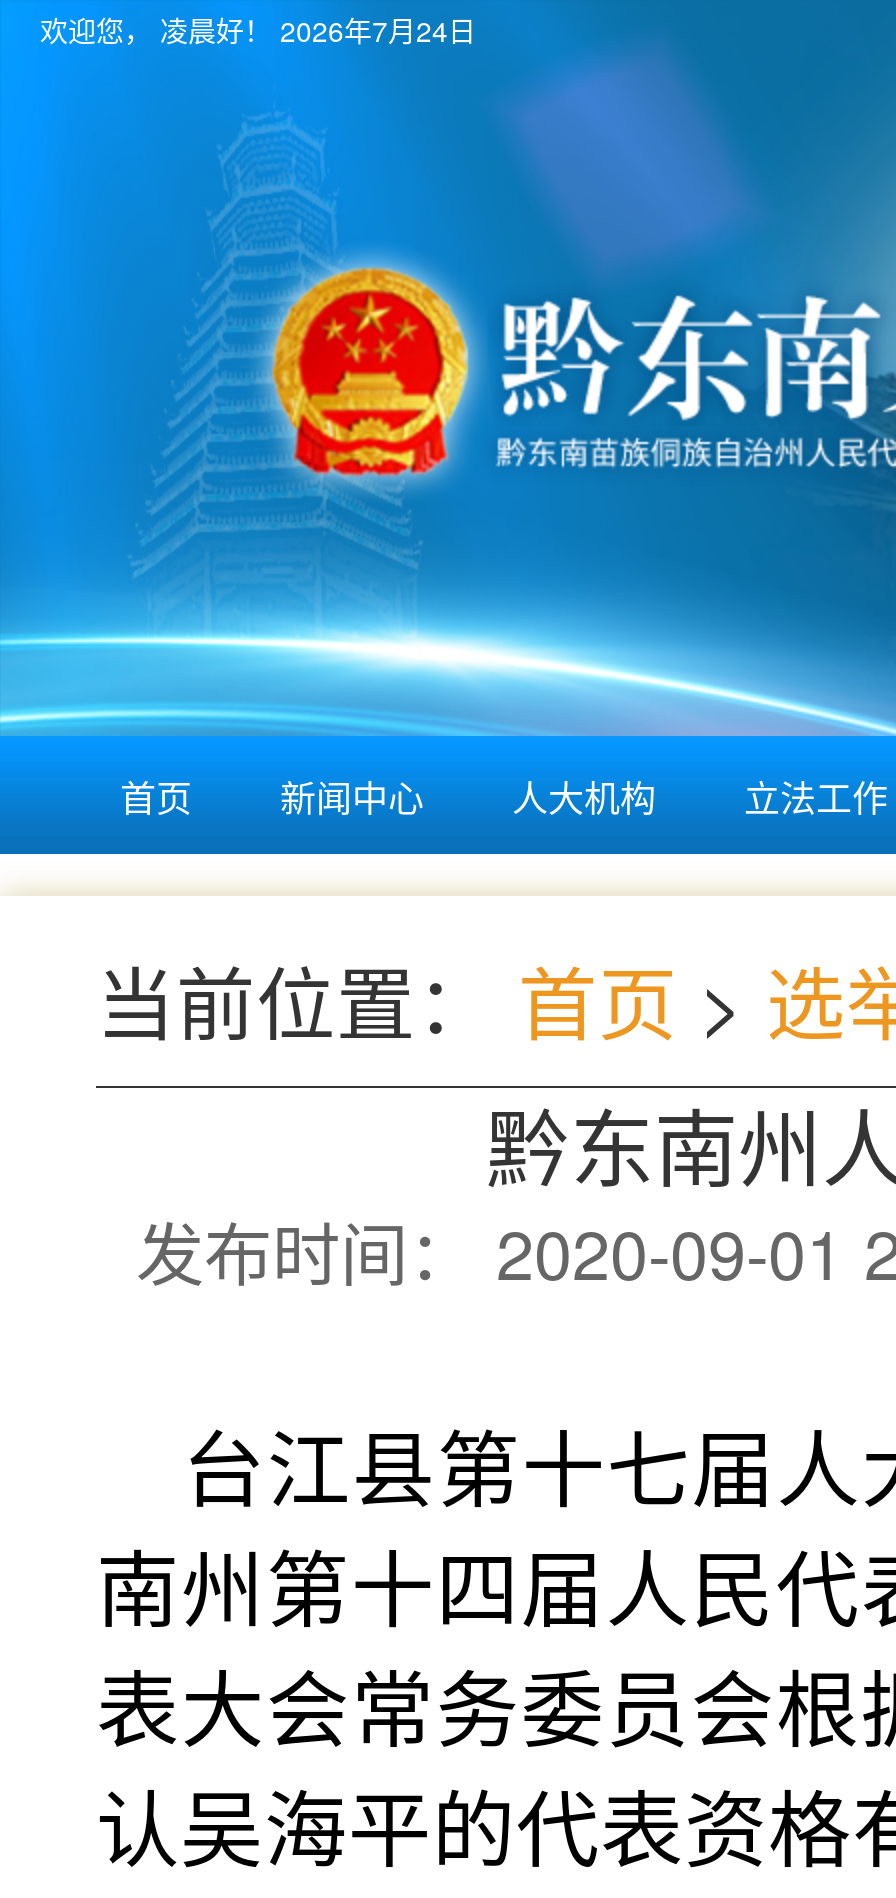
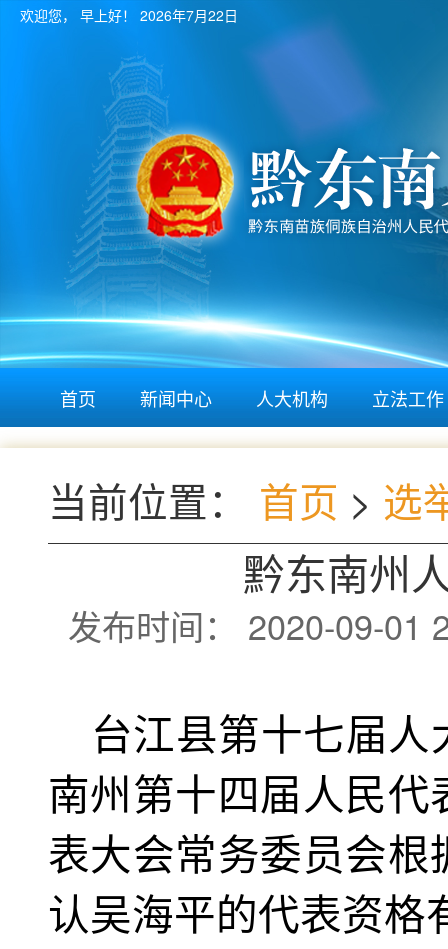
[40,10,476,50] 欢迎您，凌晨好！2026年7月24日 -> [20,5,238,25] 欢迎您，早上好！2026年7月22日

